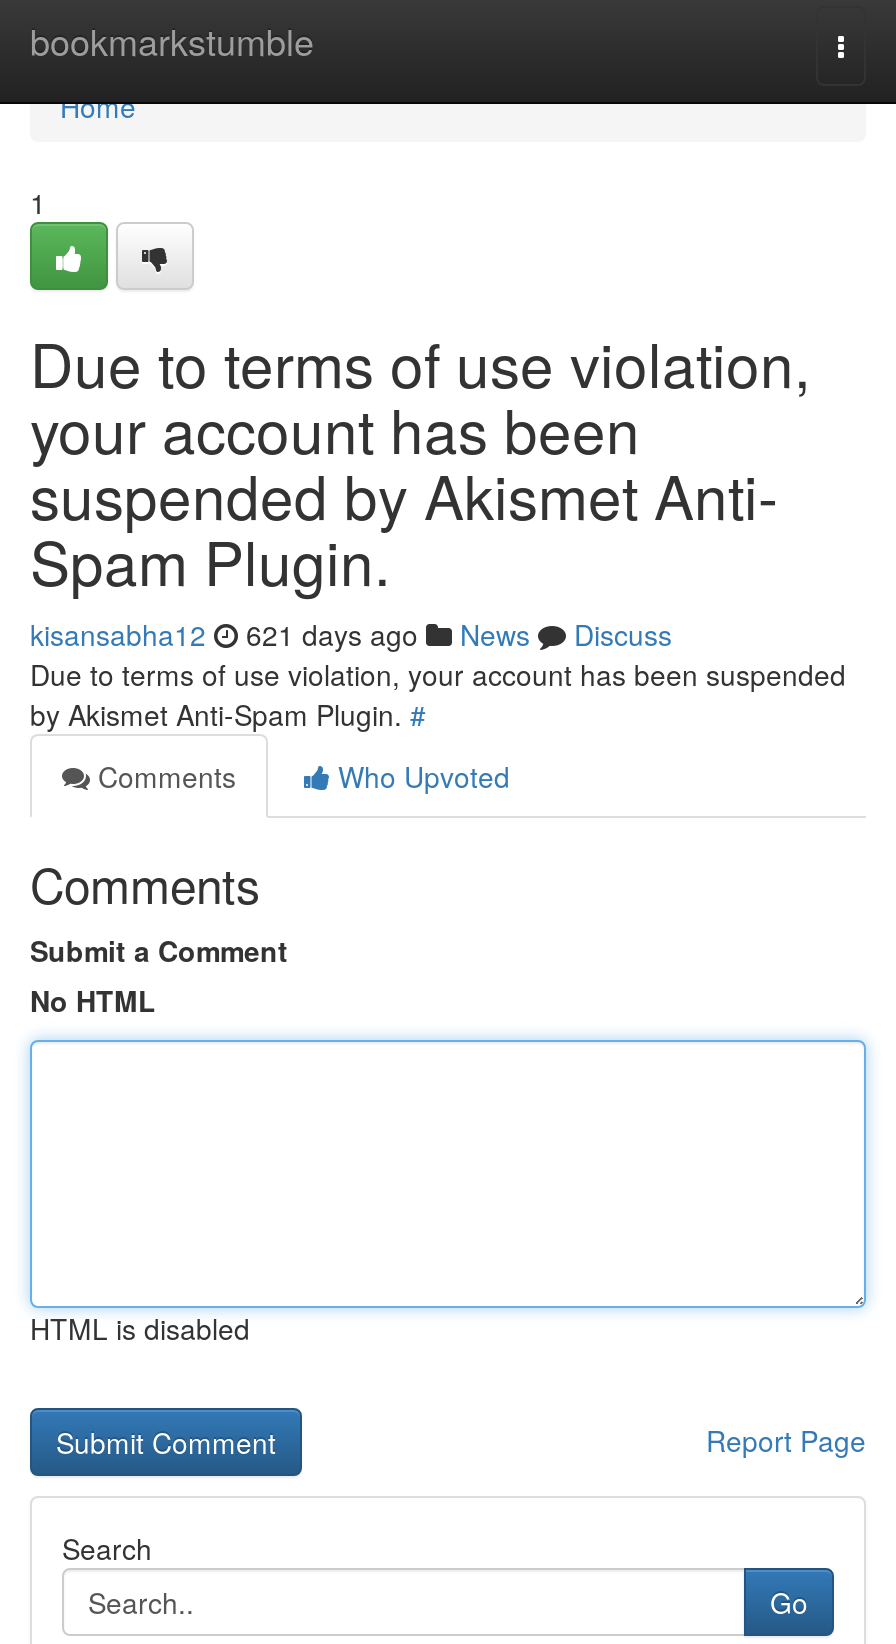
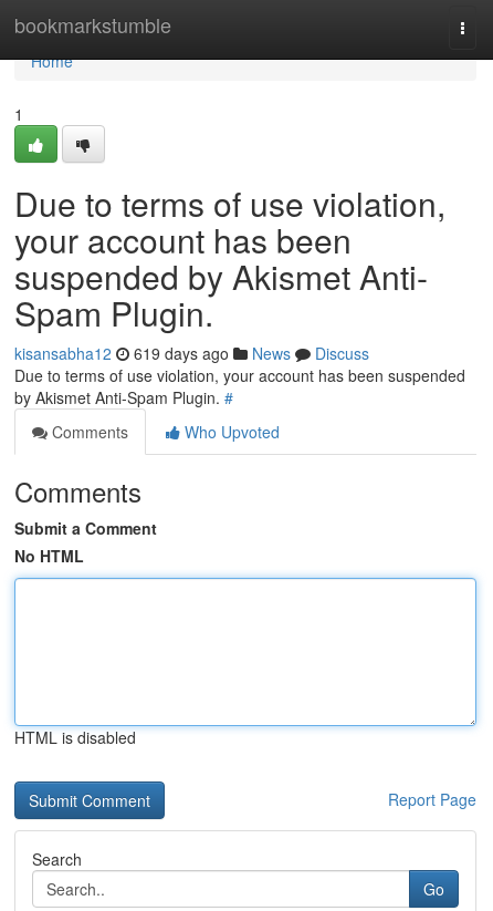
[30,614,672,654] kisansabha12 621 days ago News Discuss -> [14,342,369,364] kisansabha12 619 days ago News Discuss

